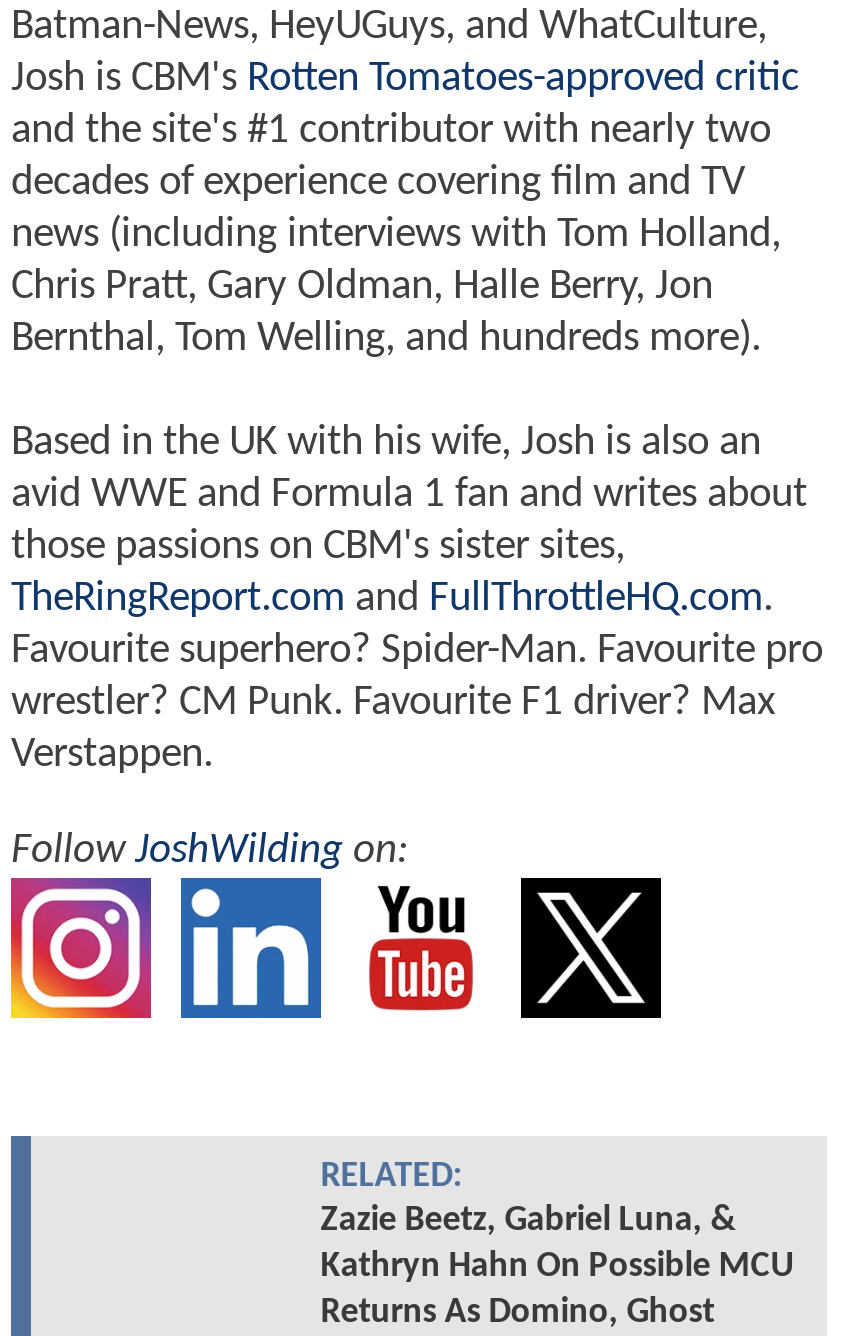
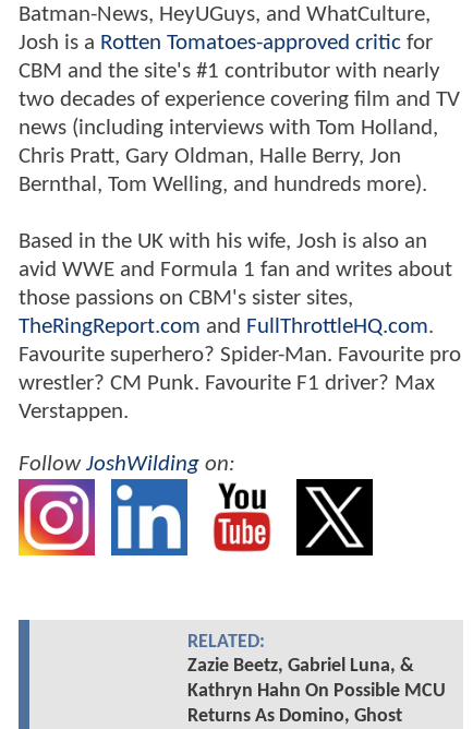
[11,58,799,204] Josh is CBM's Rotten Tomatoes-approved critic | and the site's #1 contributor with nearly two | decades of experience covering film and TV -> [19,32,460,112] Josh is a Rotten Tomatoes-approved critic for | CBM and the site's #1 contributor with nearly | two decades of experience covering film and TV

